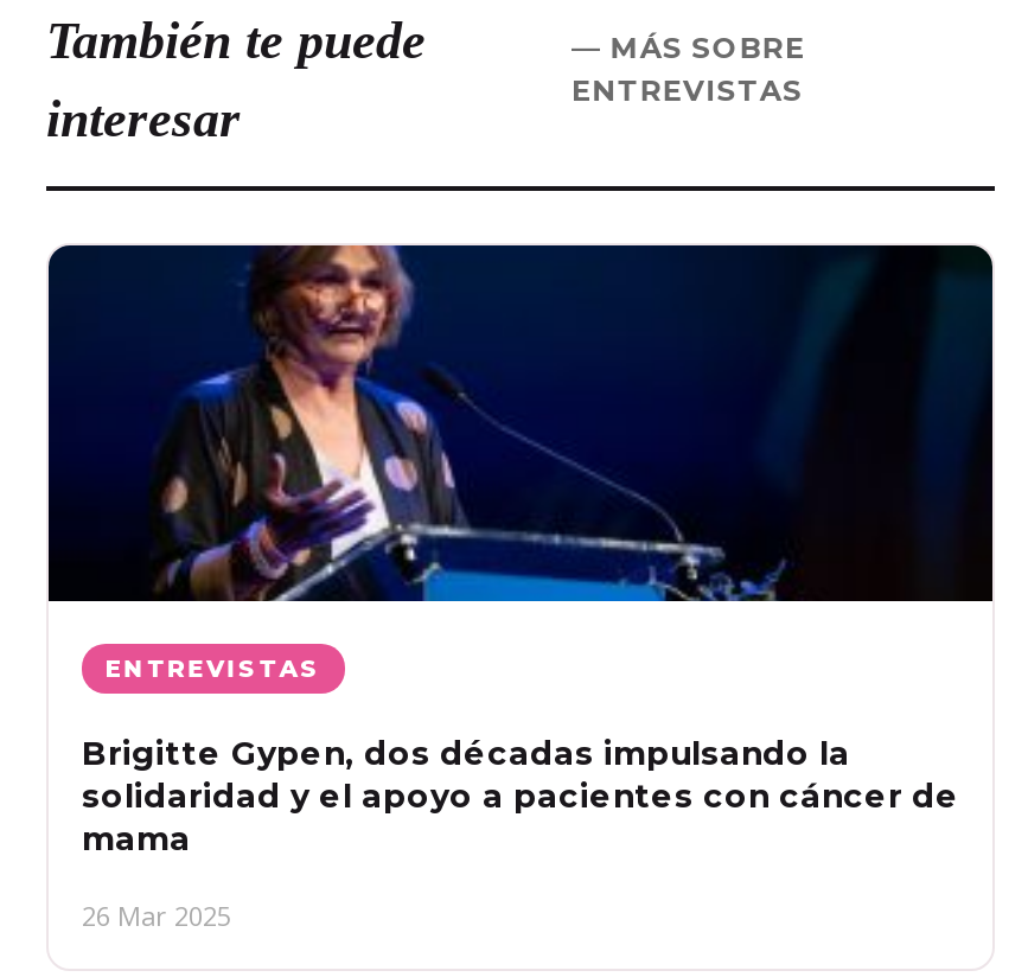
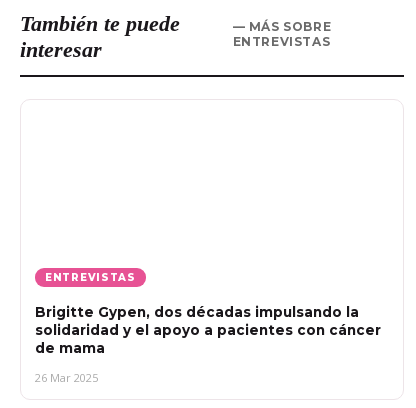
[46,243,995,604] [image] -> none

